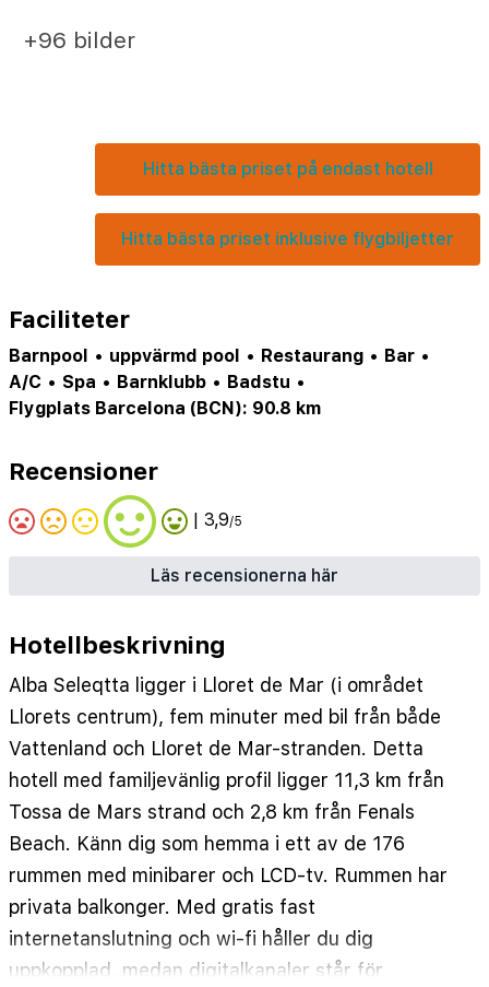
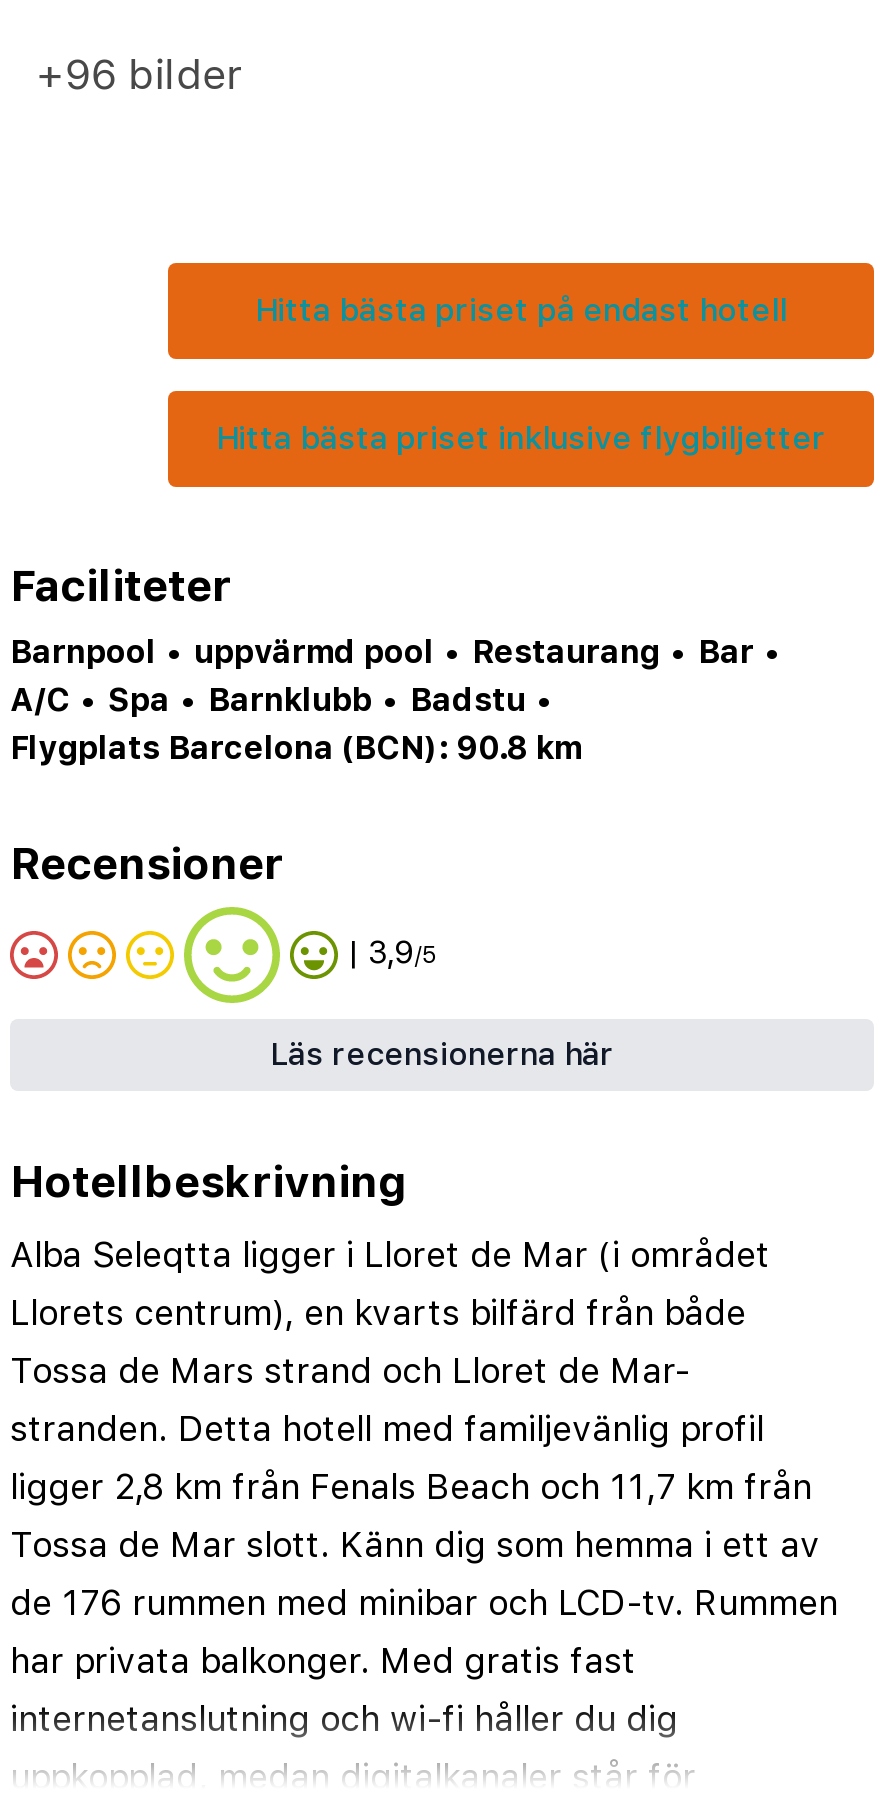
[9,705,448,918] Llorets centrum), fem minuter med bil från både | Vattenland och Lloret de Mar-stranden. Detta | hotell med familjevänlig profil ligger 11,3 km från | Tossa de Mars strand och 2,8 km från Fenals | Beach. Känn dig som hemma i ett av de 176 | rummen med minibarer och LCD-tv. Rummen har | privata balkonger. Med gratis fast -> [10,1291,838,1681] Llorets centrum), en kvarts bilfärd från både | Tossa de Mars strand och Lloret de Mar- | stranden. Detta hotell med familjevänlig profil | ligger 2,8 km från Fenals Beach och 11,7 km från | Tossa de Mar slott. Känn dig som hemma i ett av | de 176 rummen med minibar och LCD-tv. Rummen | har privata balkonger. Med gratis fast

